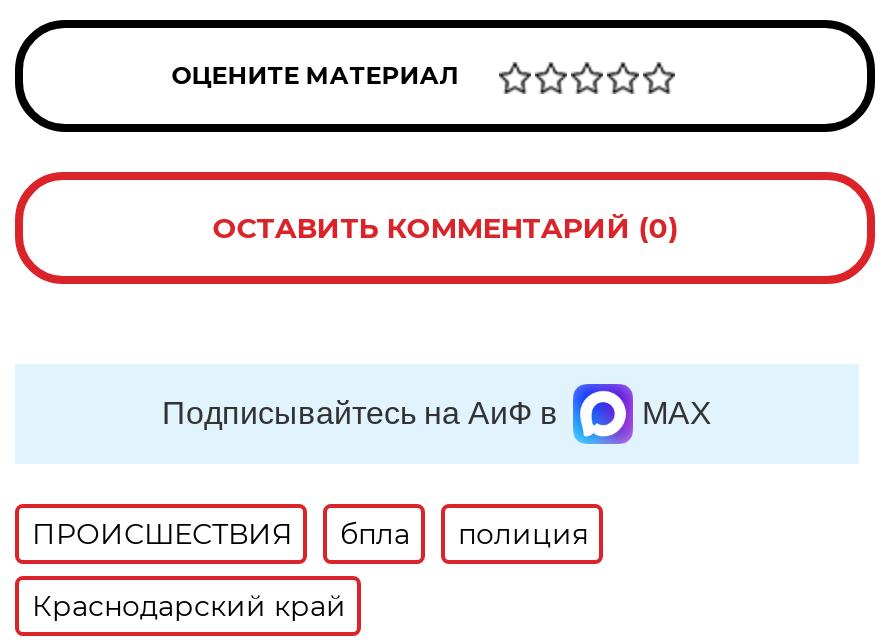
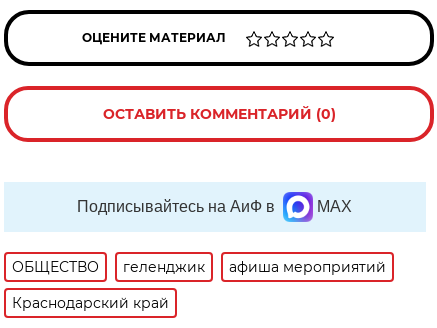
[32,516,588,552] ПРОИСШЕСТВИЯ | бпла | полиция -> [12,258,386,276] ОБЩЕСТВО | геленджик | афиша мероприятий

